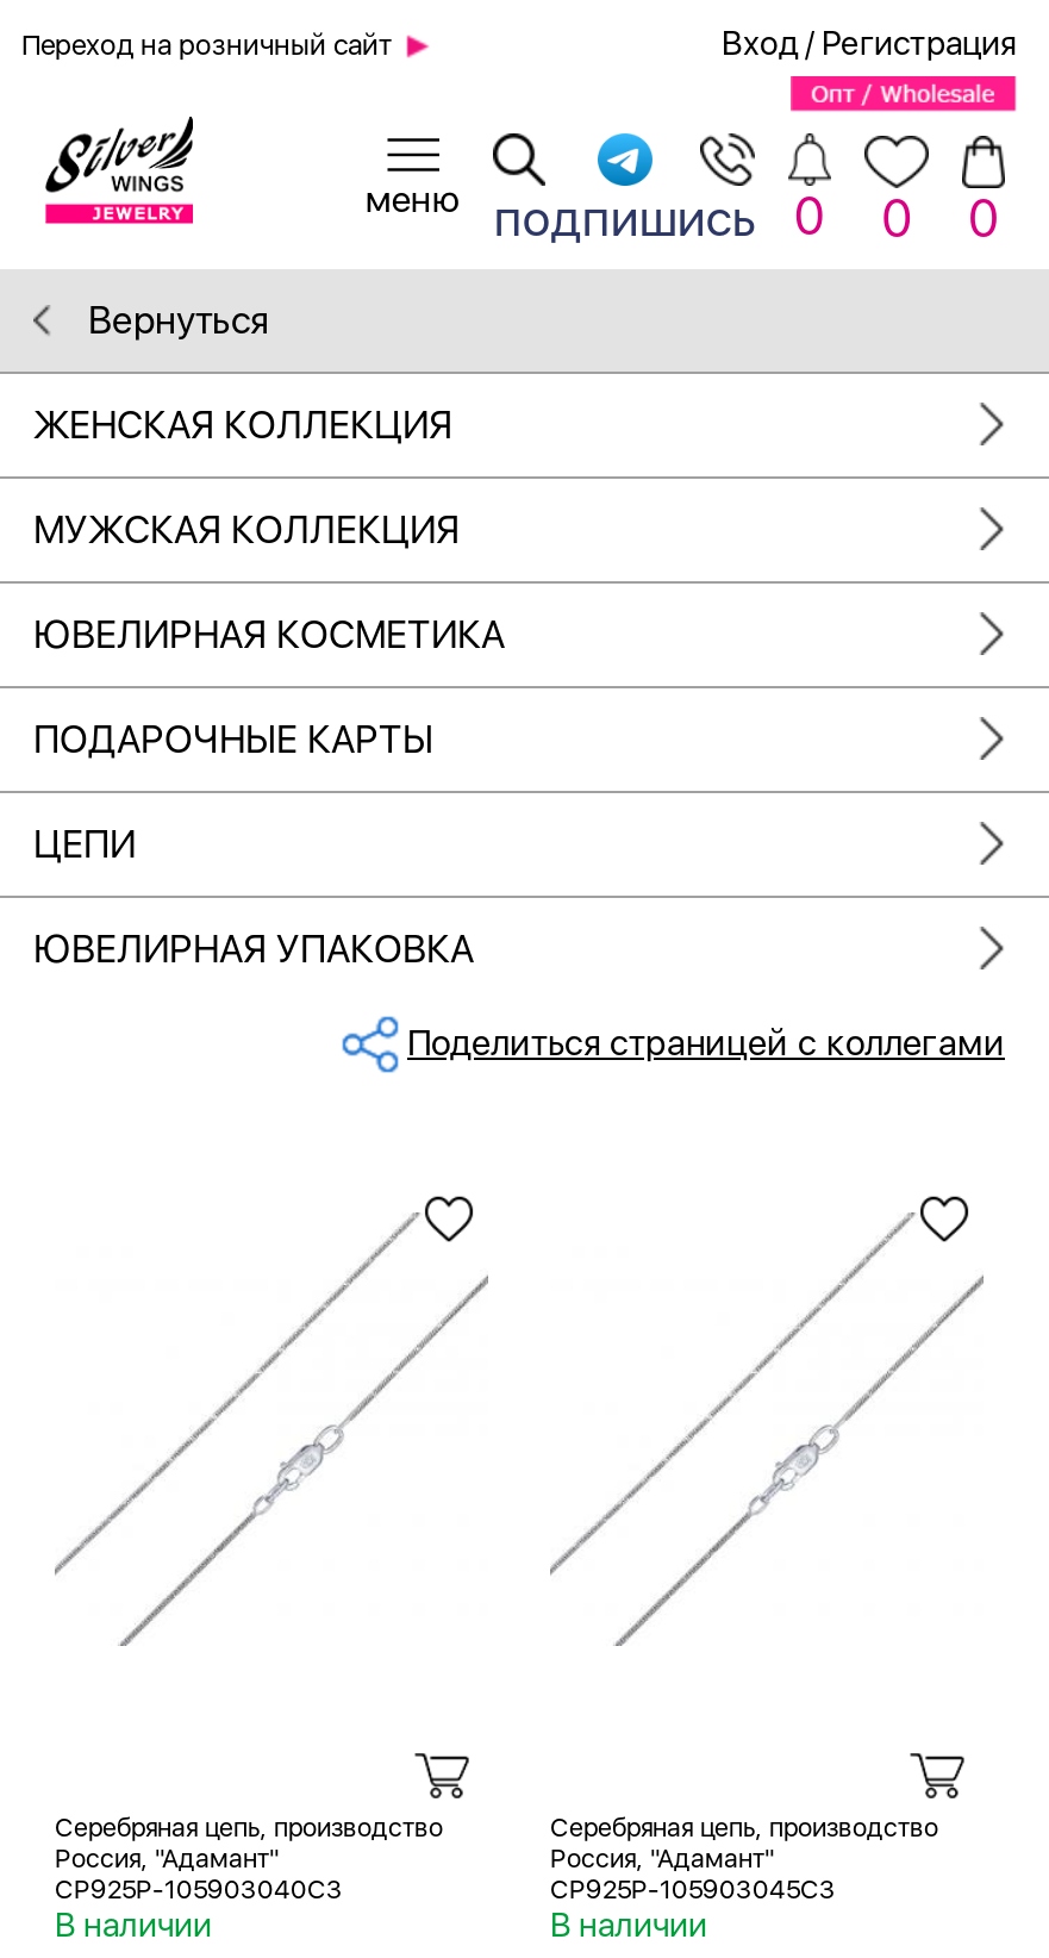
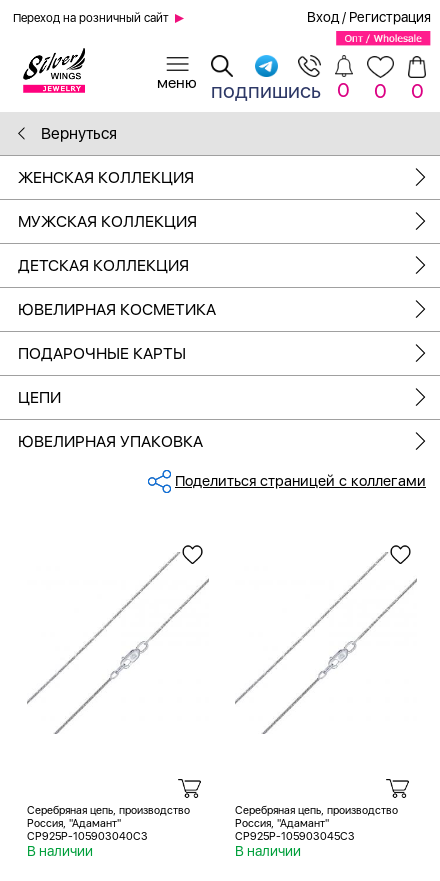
none -> [18,256,189,275] ДЕТСКАЯ КОЛЛЕКЦИЯ

